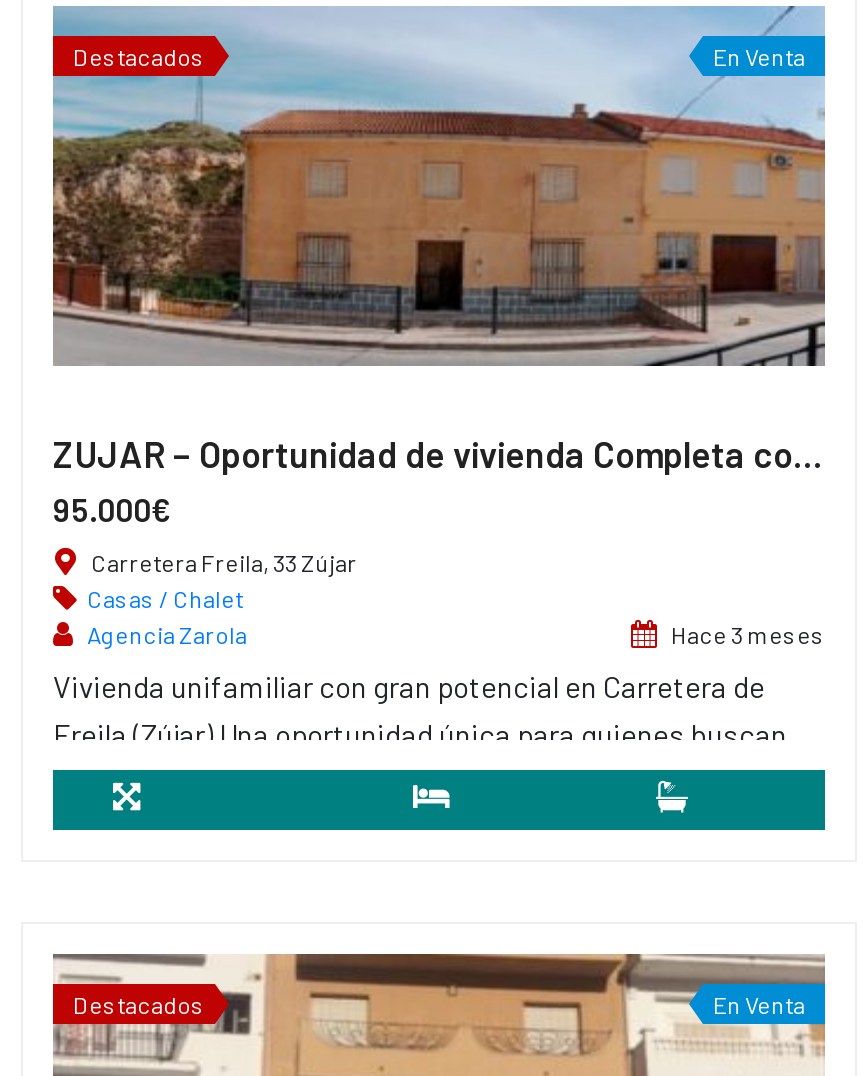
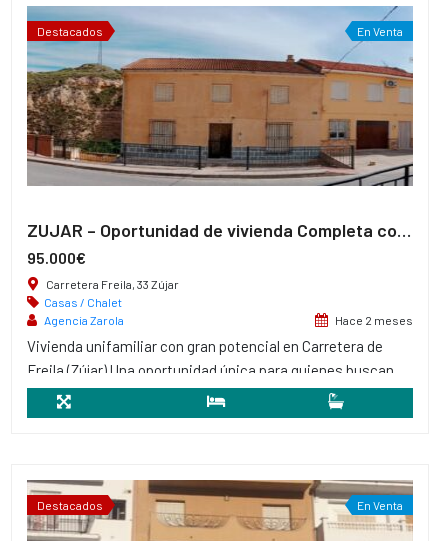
[667,620,825,648] Hace 3 meses -> [333,313,413,327] Hace 2 meses

